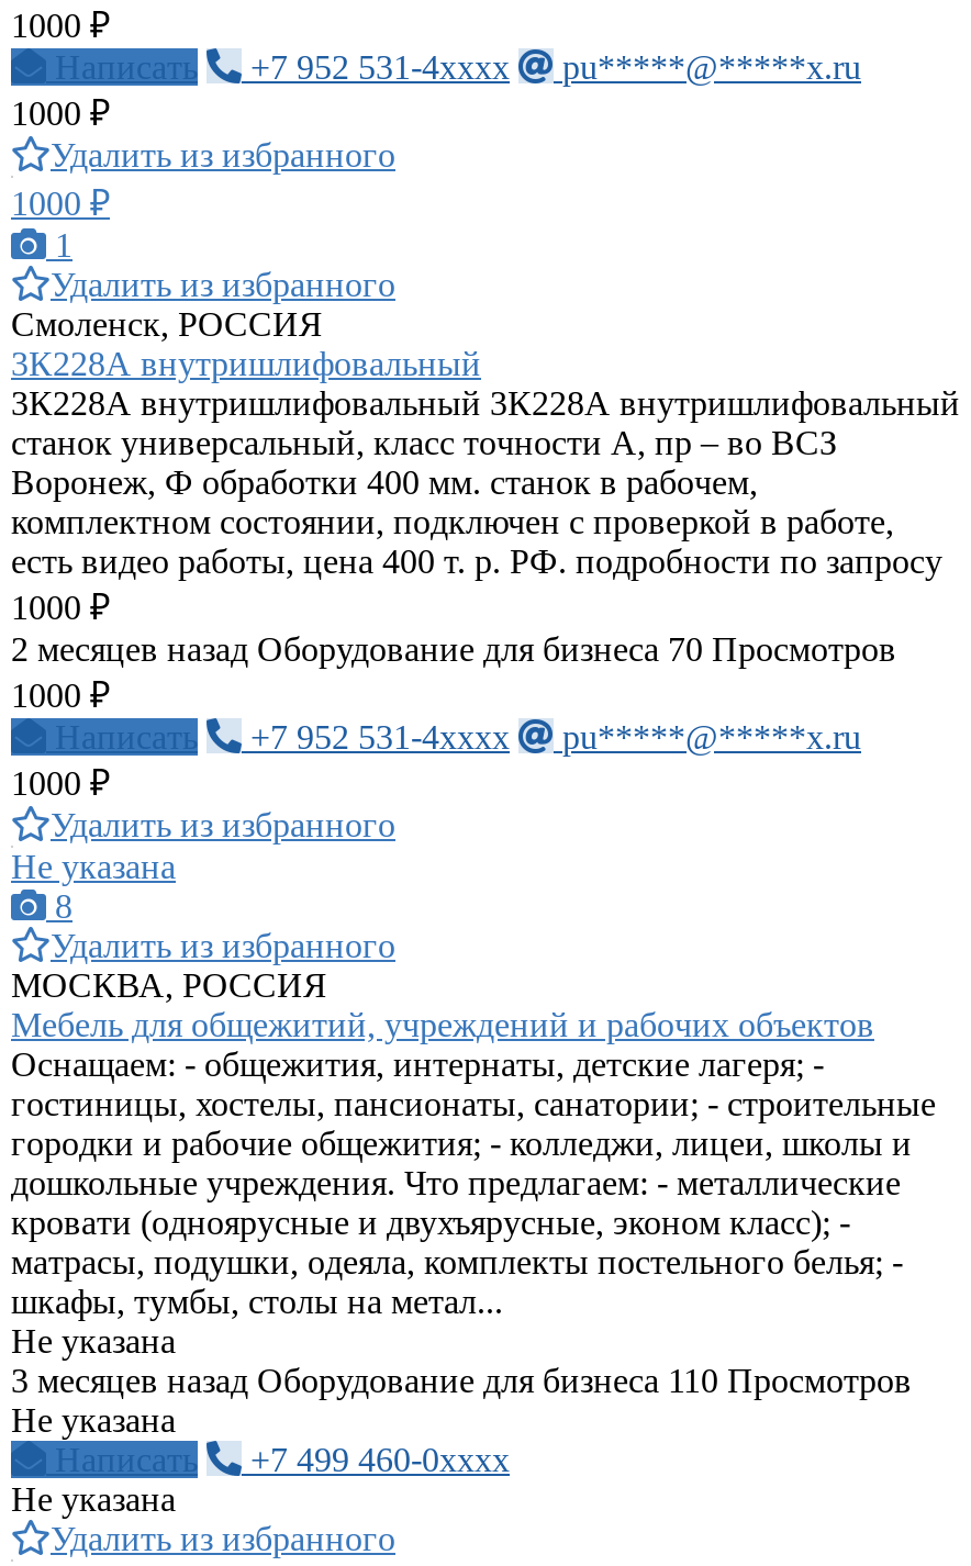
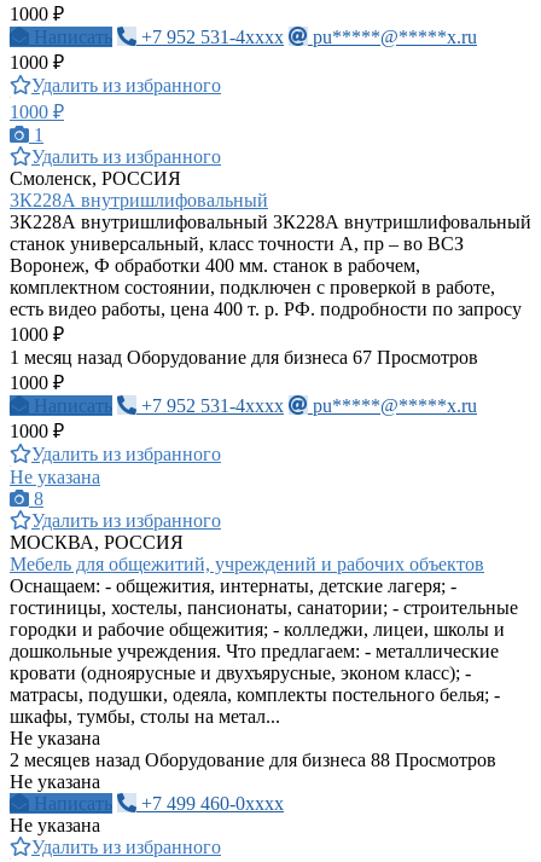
[11,630,896,668] 2 месяцев назад Оборудование для бизнеса 70 Просмотров -> [10,347,478,368] 1 месяц назад Оборудование для бизнеса 67 Просмотров
[11,1362,912,1399] 3 месяцев назад Оборудование для бизнеса 110 Просмотров -> [10,750,496,770] 2 месяцев назад Оборудование для бизнеса 88 Просмотров

